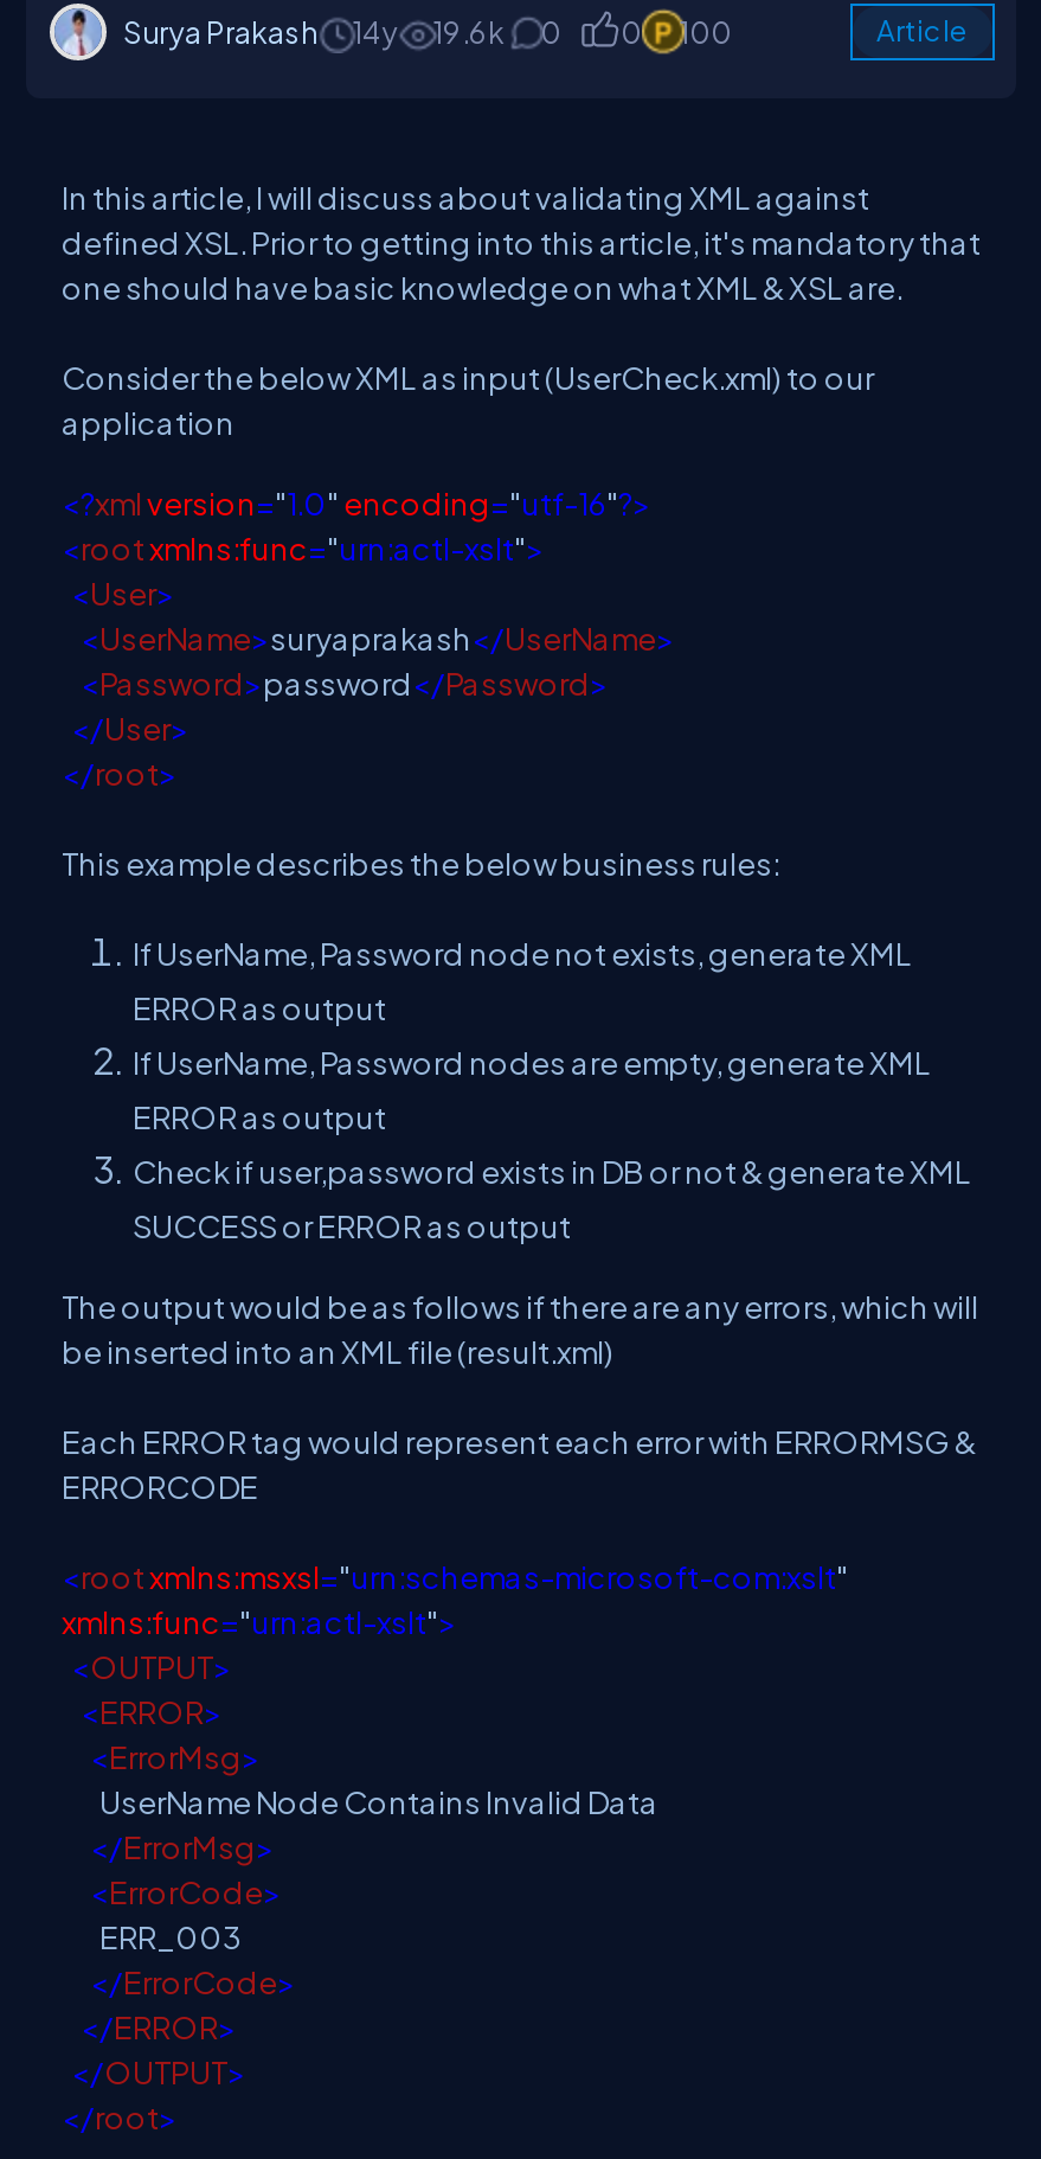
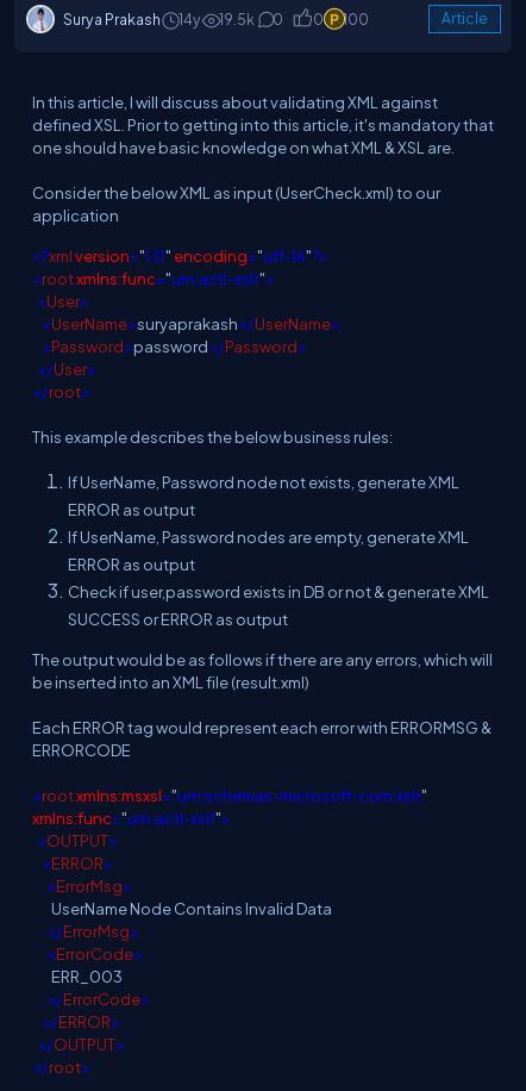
[433,13,505,51] 19.6k -> [219,10,255,29] 19.5k

